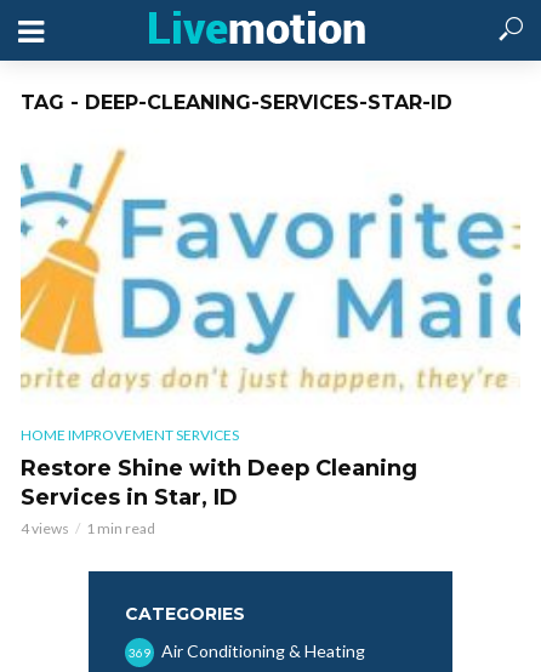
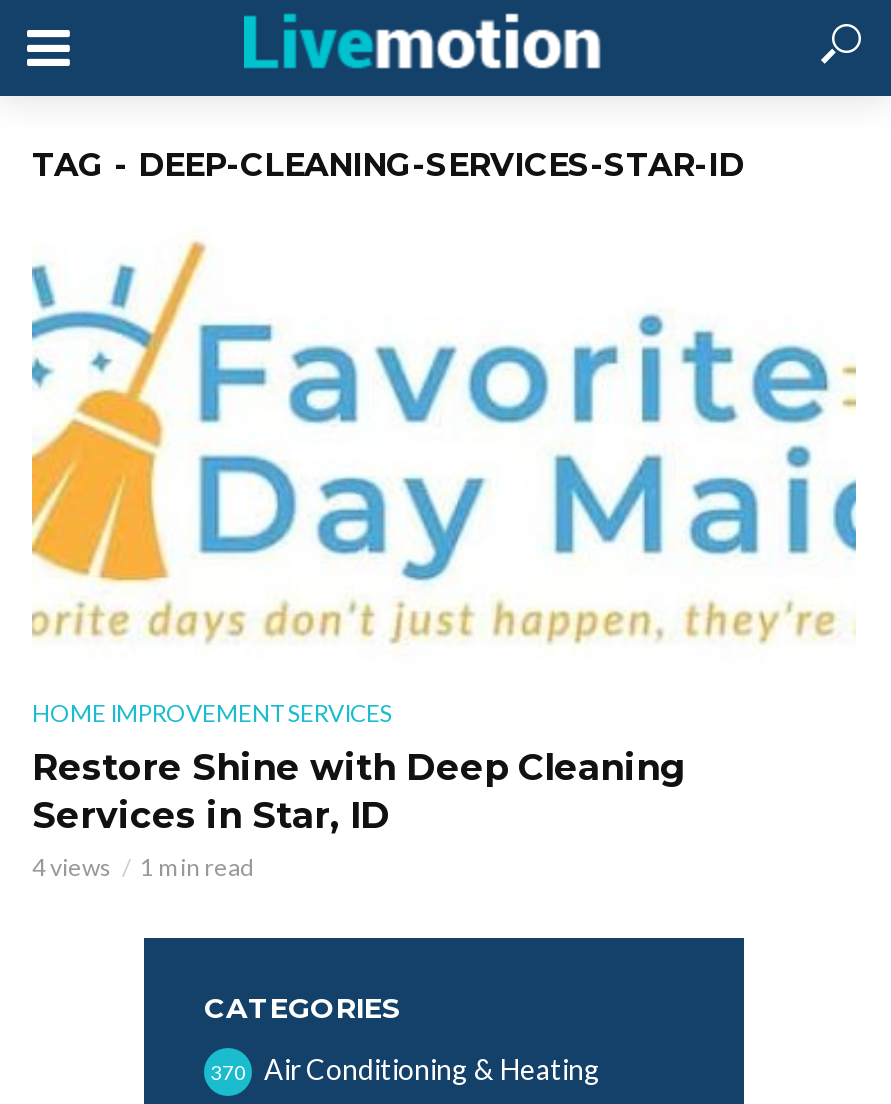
[129,641,365,661] 369 Air Conditioning & Heating -> [210,1052,600,1086] 370 Air Conditioning & Heating

